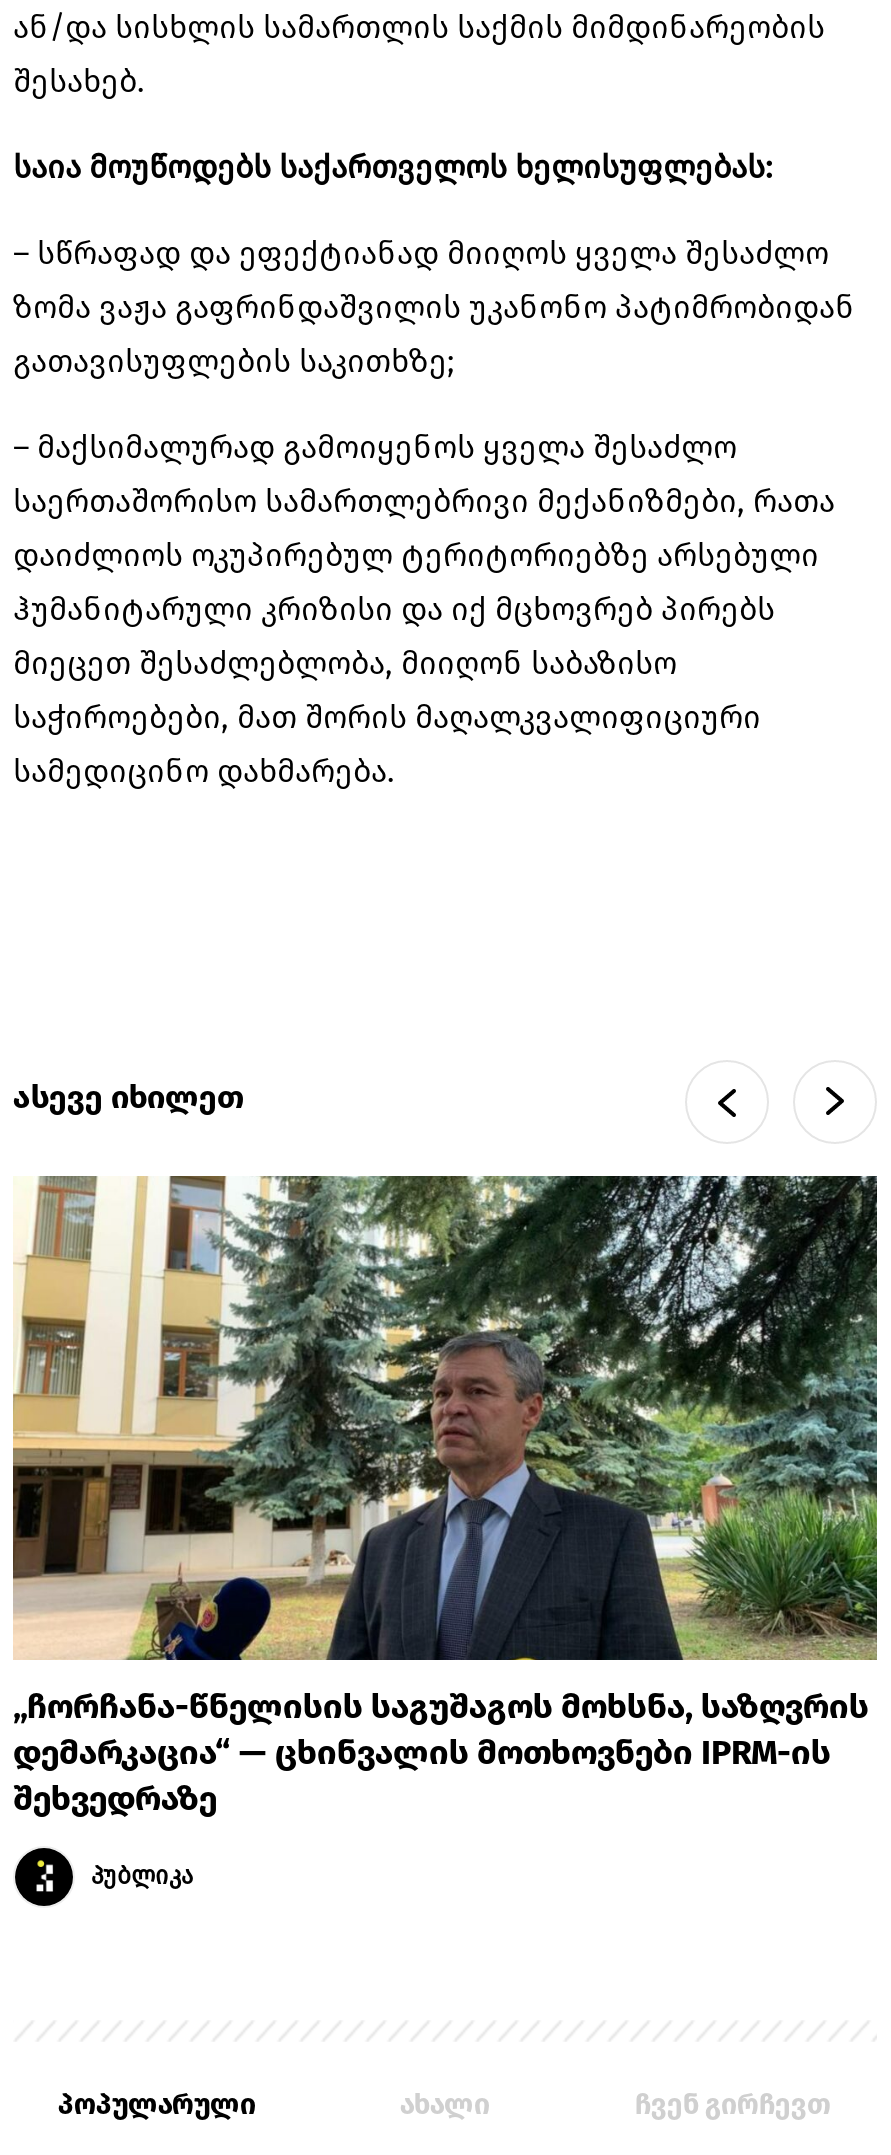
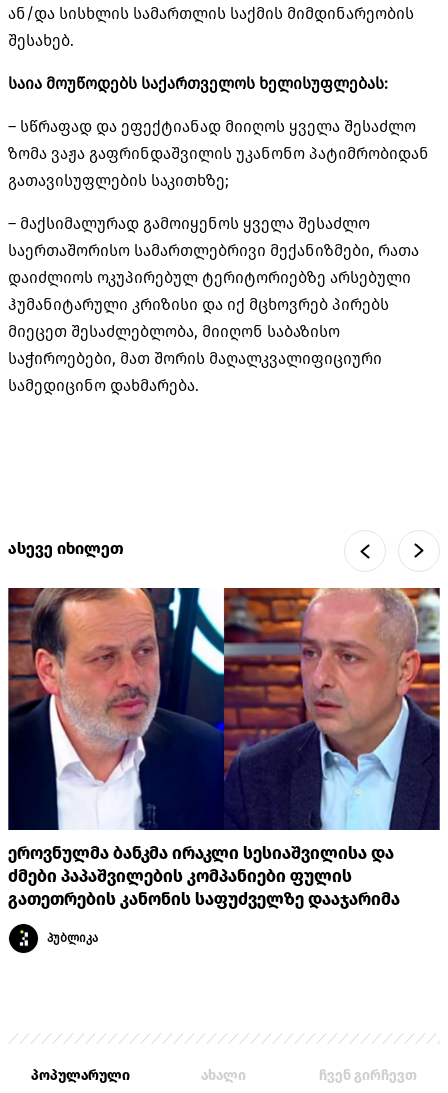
[11,1174,879,1819] [image] | „ჩორჩანა-წნელისის საგუშაგოს მოხსნა, საზღვრის | დემარკაცია“ — ცხინვალის მოთხოვნები IPRM-ის | შეხვედრაზე -> [7,587,441,910] [image] | ეროვნულმა ბანკმა ირაკლი სესიაშვილისა და | ძმები პაპაშვილების კომპანიები ფულის | გათეთრების კანონის საფუძველზე დააჯარიმა

